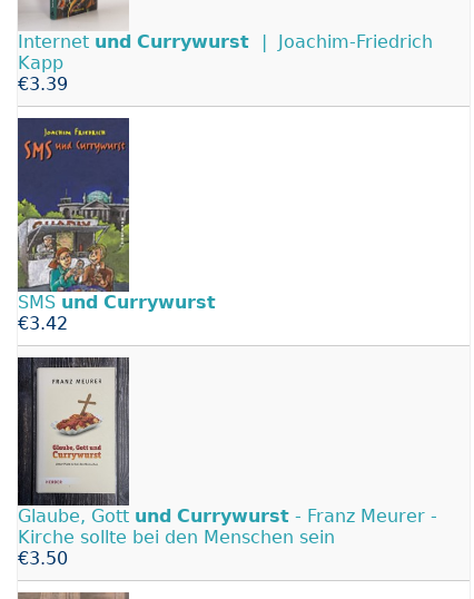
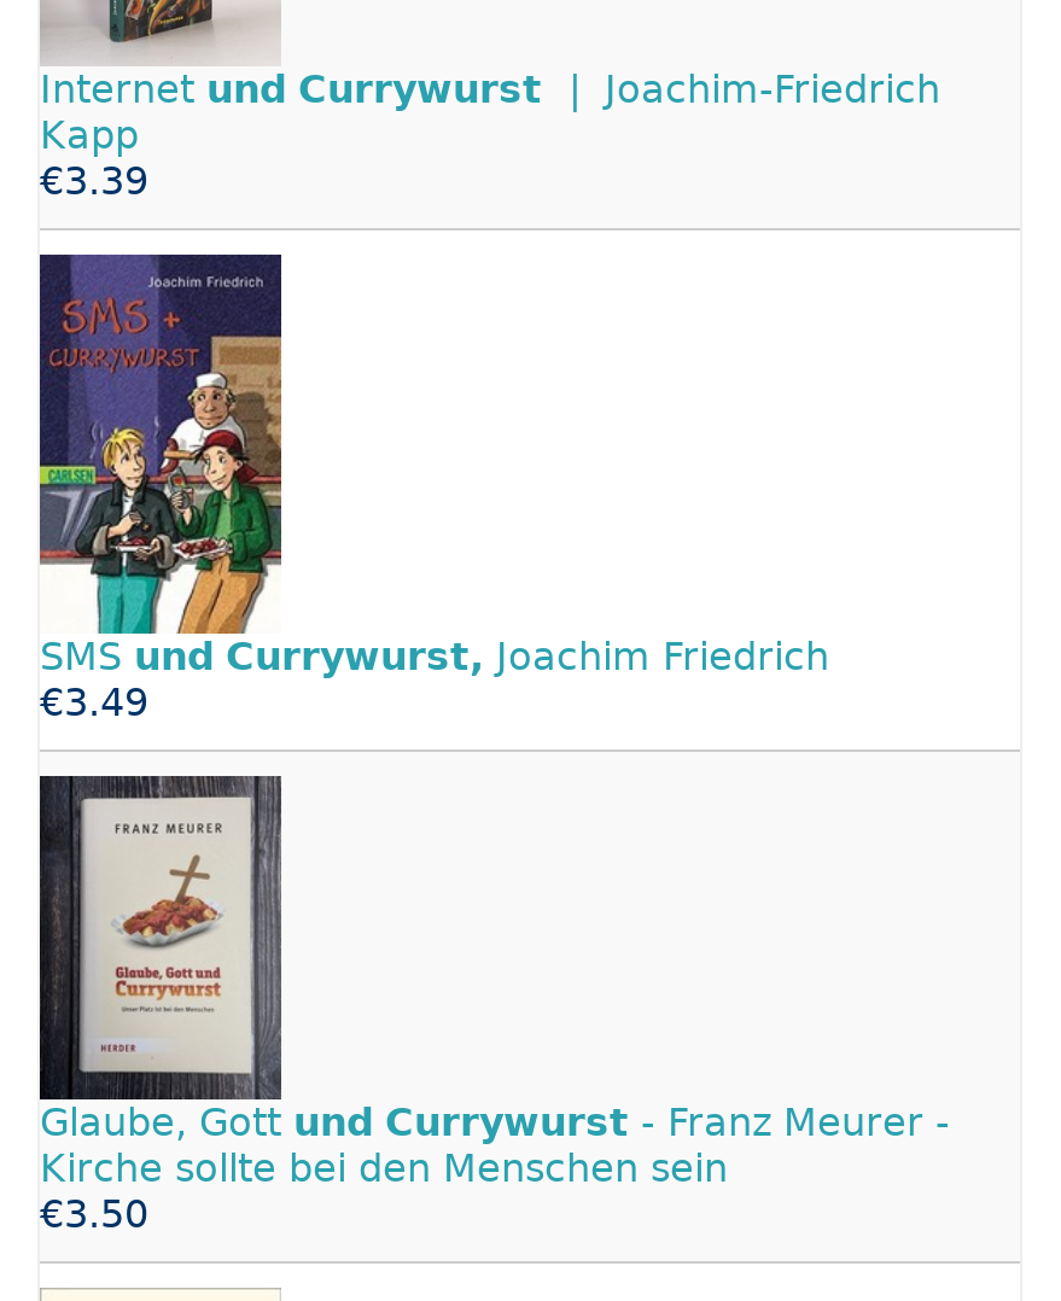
[17,117,216,334] [image] | SMSund Currywurst | €3.42 -> [37,253,829,727] [image] | SMSund Currywurst, Joachim Friedrich | €3.49

